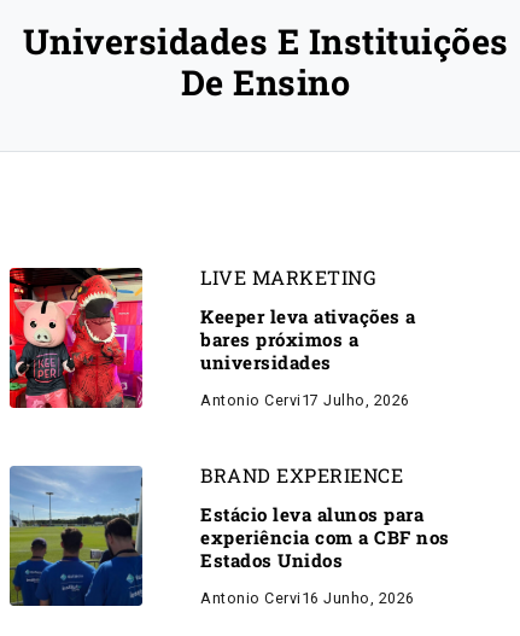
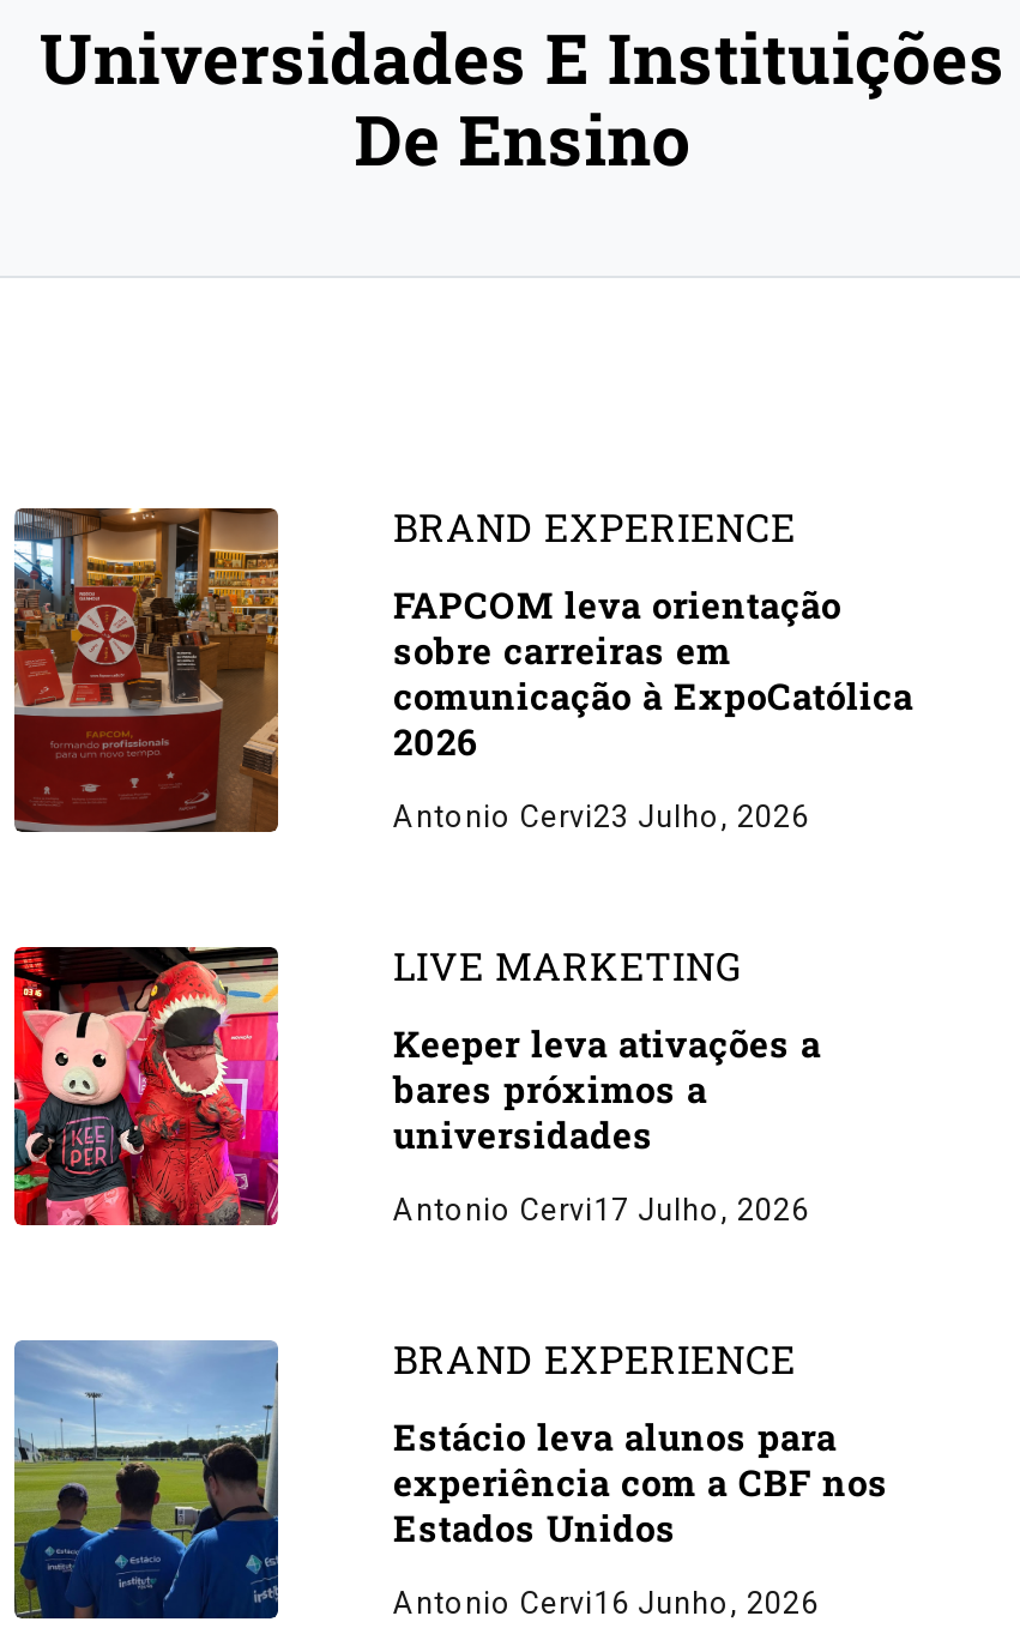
none -> [12,506,280,834] [image]
none -> [393,501,913,834] BRAND EXPERIENCE | FAPCOM leva orientação | sobre carreiras em | comunicação à ExpoCatólica | 2026 | Antonio Cervi23 Julho, 2026

